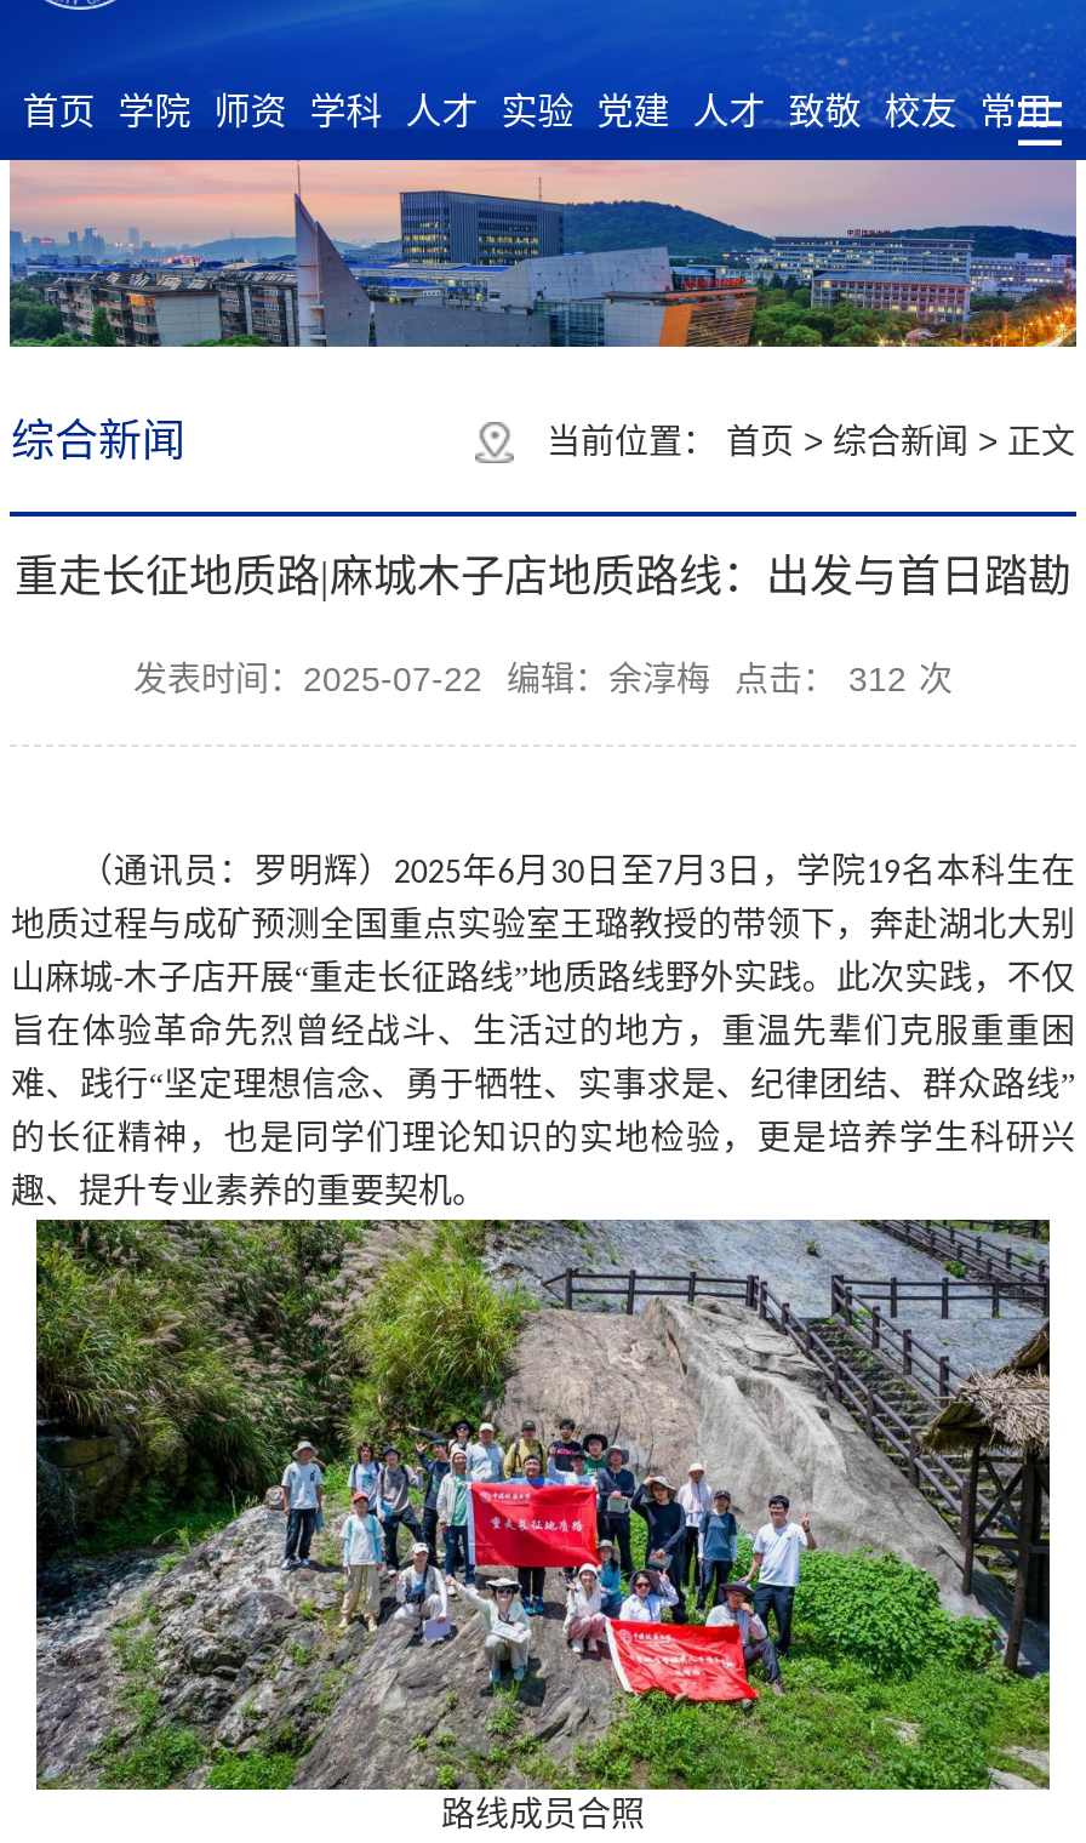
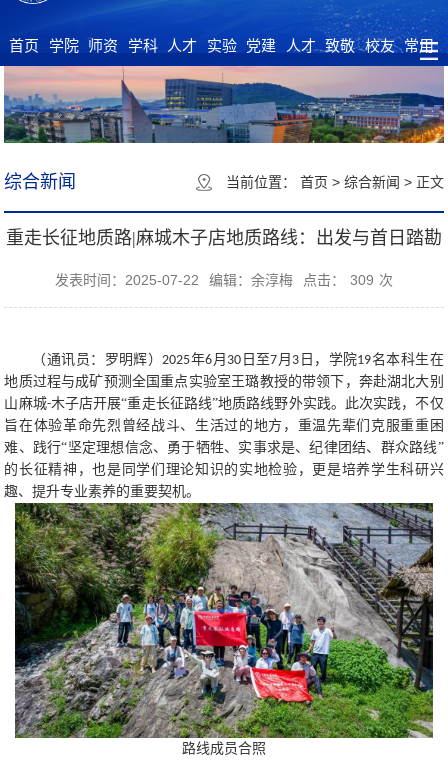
[133,661,953,699] 发表时间：2025-07-22 编辑：余淳梅 点击： 312 次 -> [55,272,393,288] 发表时间：2025-07-22 编辑：余淳梅 点击： 309 次

